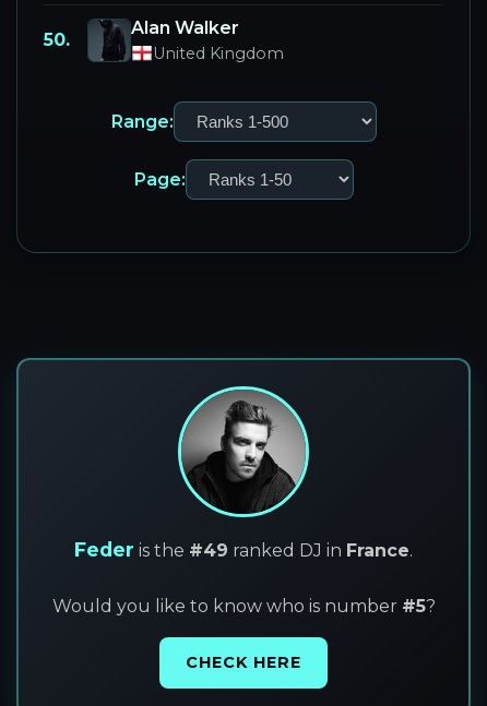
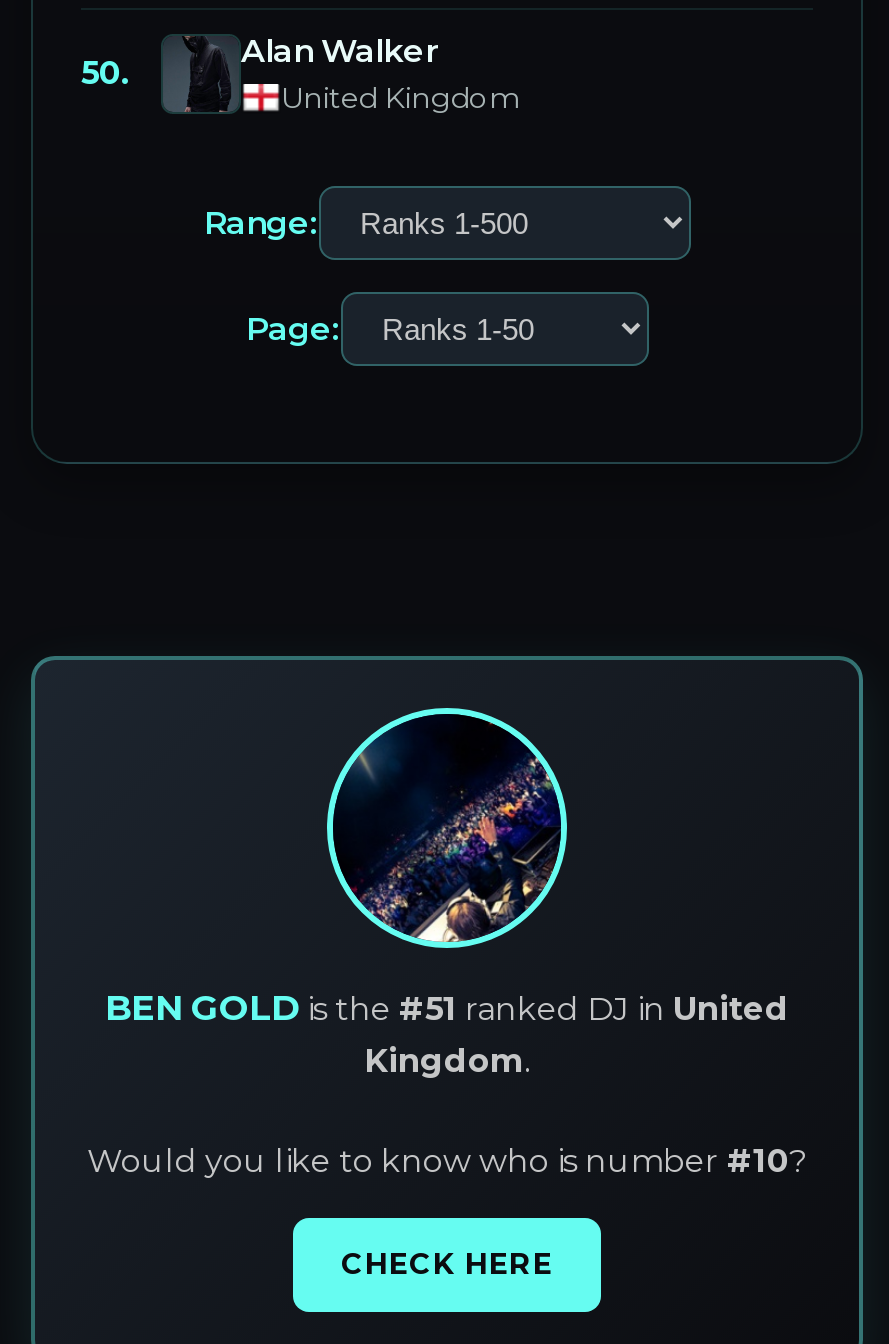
[74,390,413,561] [image] | Feder is the #49 ranked DJ in France. -> [105,714,789,1080] [image] | BEN GOLD is the #51 ranked DJ in United | Kingdom.
[52,596,435,616] Would you like to know who is number #5? -> [87,1142,807,1180] Would you like to know who is number #10?

